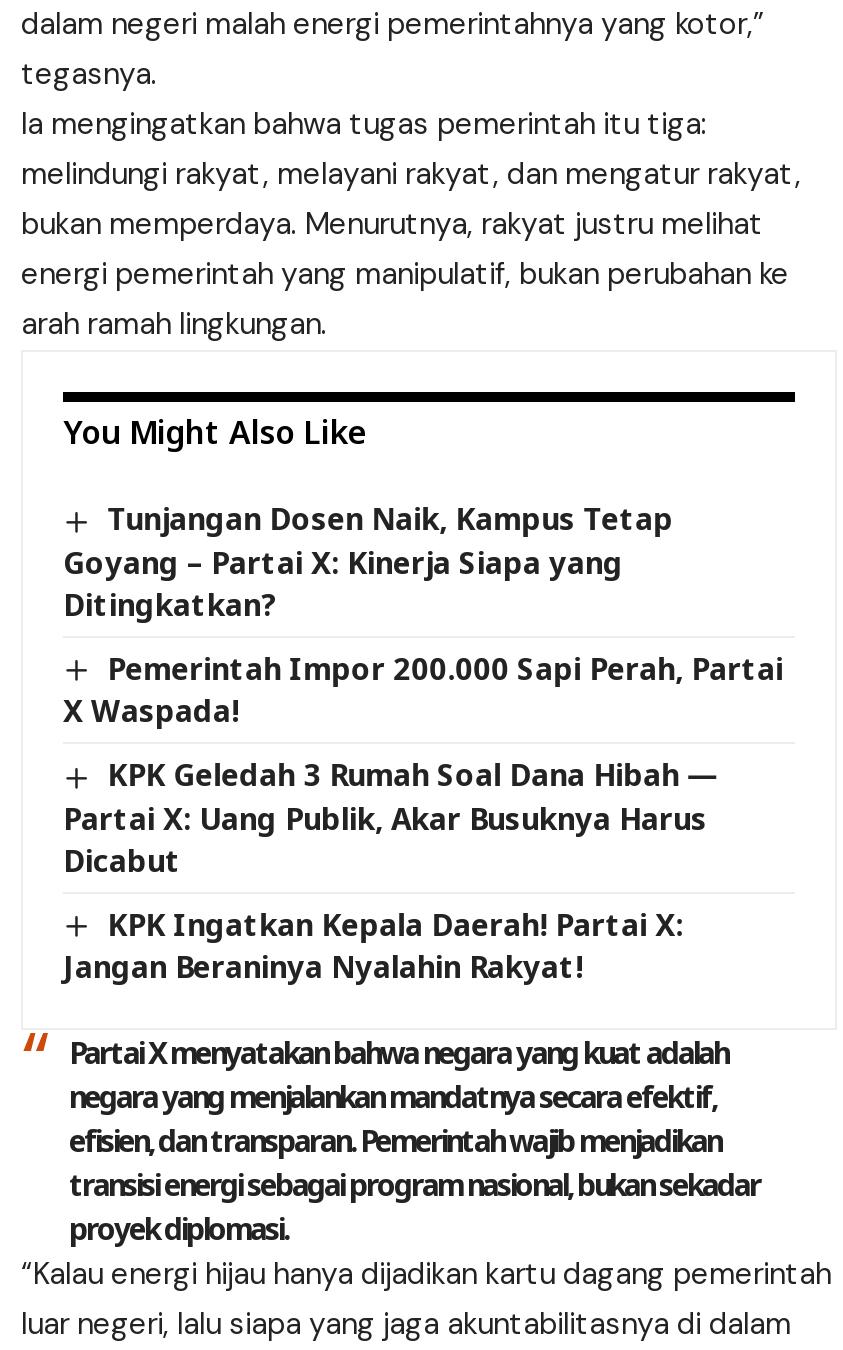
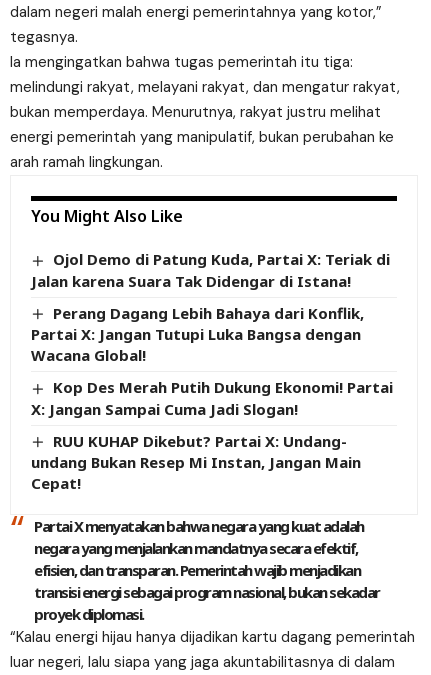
[63,499,673,623] Tunjangan Dosen Naik, Kampus Tetap | Goyang – Partai X: Kinerja Siapa yang | Ditingkatkan? -> [31,249,390,291] Ojol Demo di Patung Kuda, Partai X: Teriak di | Jalan karena Suara Tak Didengar di Istana!
[63,647,783,730] Pemerintah Impor 200.000 Sapi Perah, Partai | X Waspada! -> [31,303,364,365] Perang Dagang Lebih Bahaya dari Konflik, | Partai X: Jangan Tutupi Luka Bangsa dengan | Wacana Global!
[63,754,719,879] KPK Geledah 3 Rumah Soal Dana Hibah — | Partai X: Uang Publik, Akar Busuknya Harus | Dicabut -> [31,377,393,418] Kop Des Merah Putih Dukung Ekonomi! Partai | X: Jangan Sampai Cuma Jadi Slogan!
[63,903,683,986] KPK Ingatkan Kepala Daerah! Partai X: | Jangan Beraninya Nyalahin Rakyat! -> [31,430,361,493] RUU KUHAP Dikebut? Partai X: Undang- | undang Bukan Resep Mi Instan, Jangan Main | Cepat!

